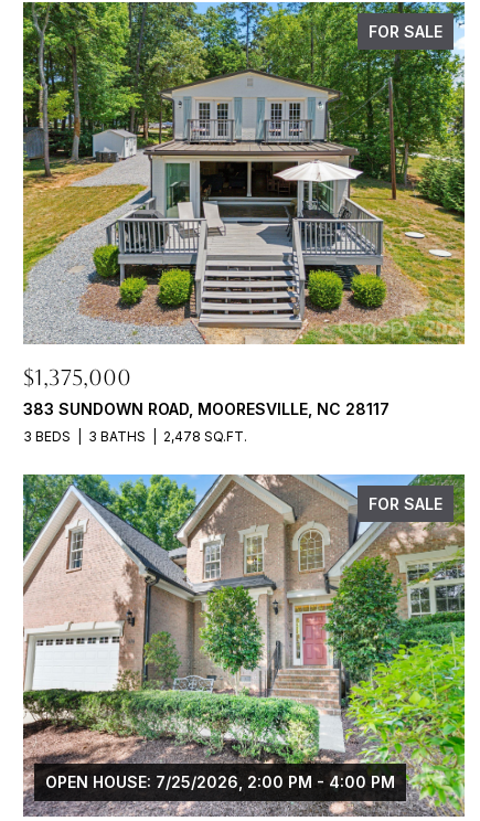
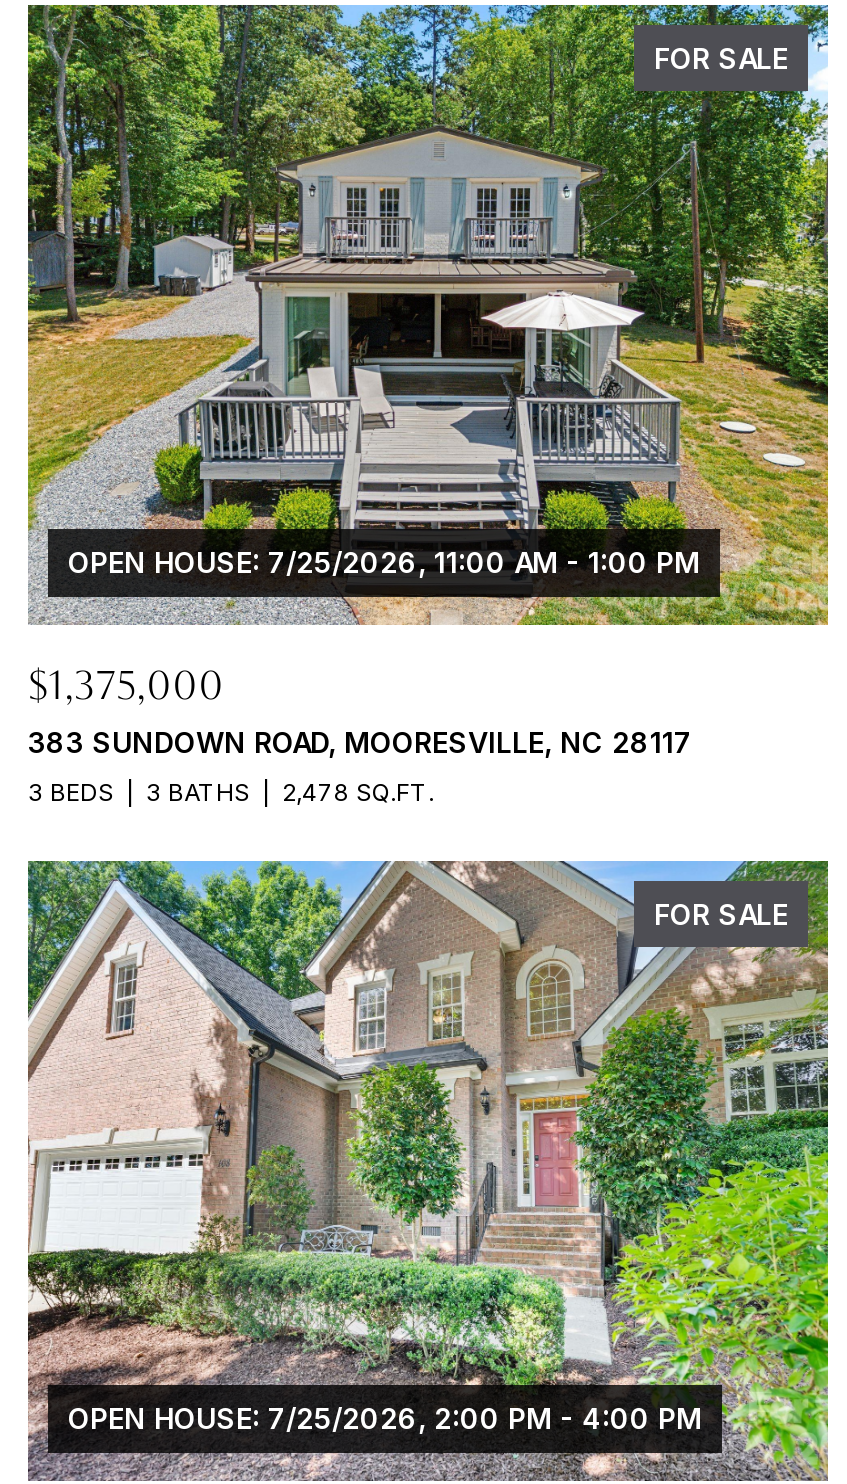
none -> [68,545,700,579] OPEN HOUSE: 7/25/2026, 11:00 AM - 1:00 PM

